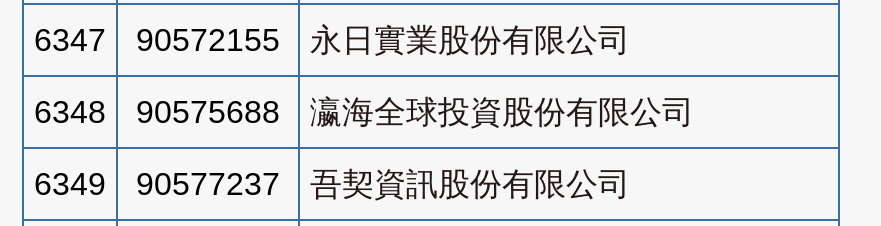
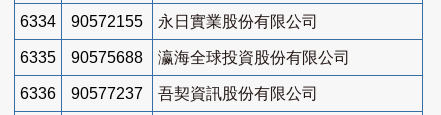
[34,23,630,57] 6347 90572155 永日實業股份有限公司 -> [20,13,318,30] 6334 90572155 永日實業股份有限公司
[34,95,694,129] 6348 90575688 瀛海全球投資股份有限公司 -> [20,49,350,66] 6335 90575688 瀛海全球投資股份有限公司
[34,167,630,201] 6349 90577237 吾契資訊股份有限公司 -> [20,85,318,102] 6336 90577237 吾契資訊股份有限公司

